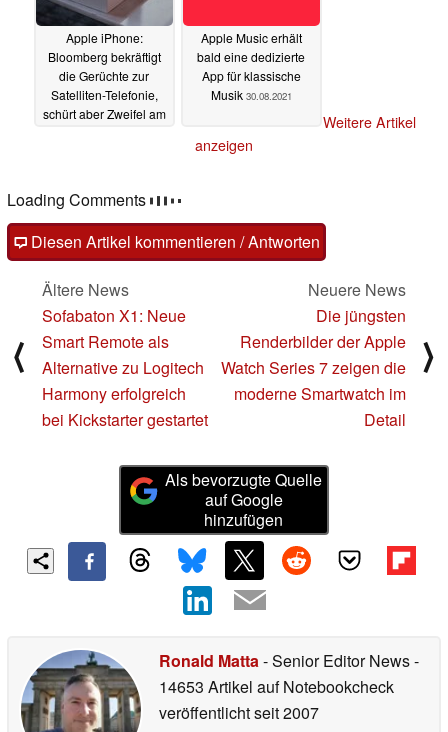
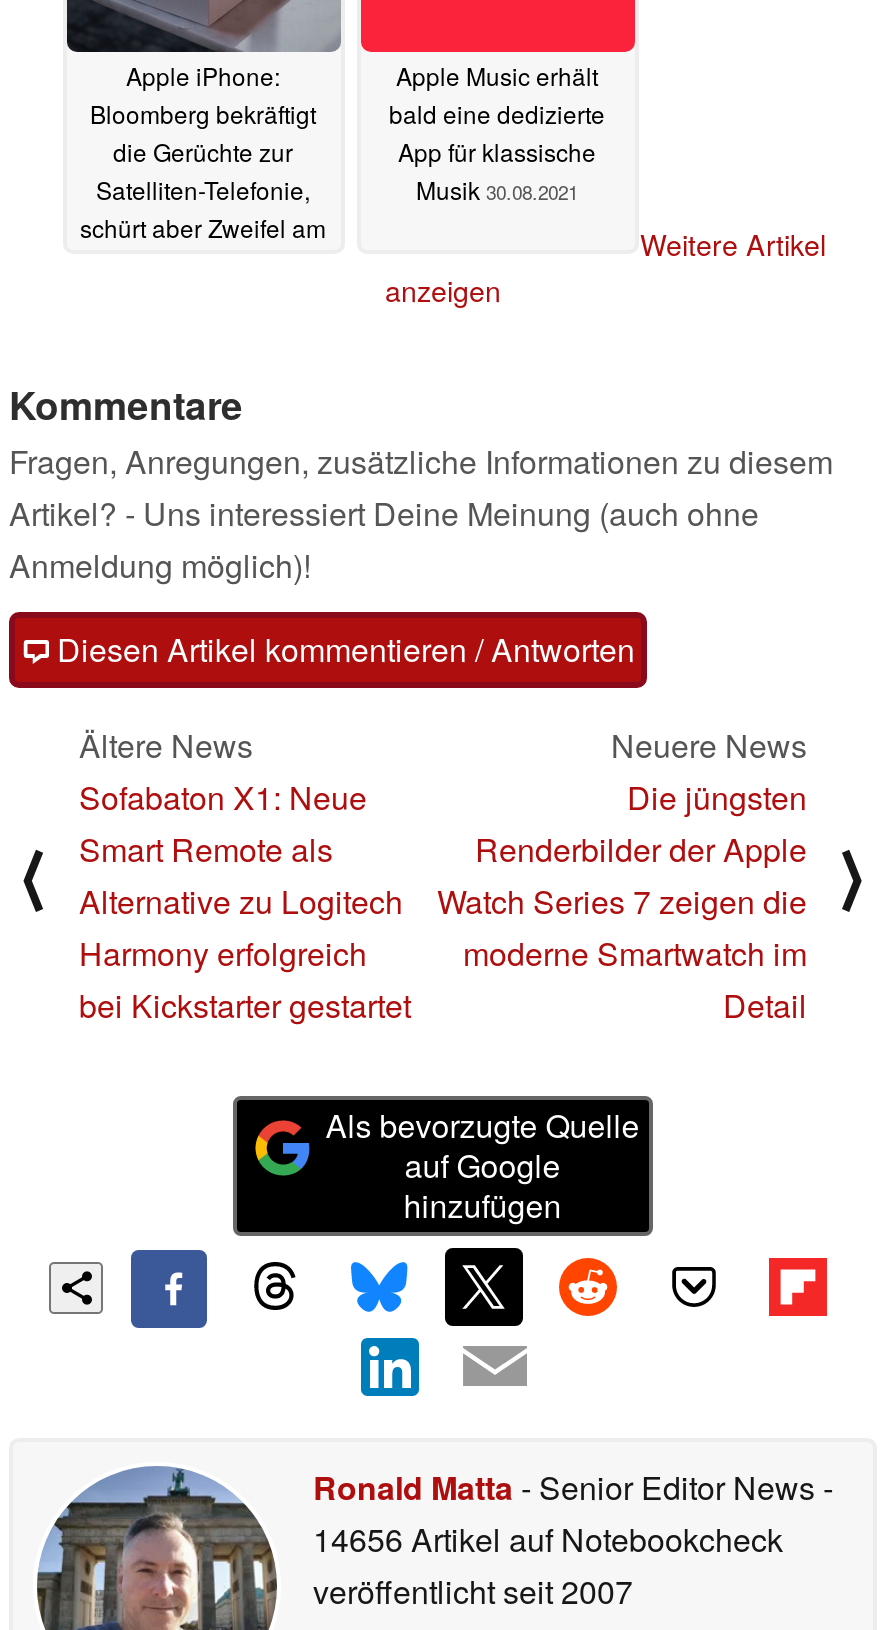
[7,188,150,211] Loading Comments -> [9,376,833,588] Kommentare | Fragen, Anregungen, zusätzliche Informationen zu diesem | Artikel? - Uns interessiert Deine Meinung (auch ohne | Anmeldung möglich)!
[159,675,394,698] 14653 Artikel auf Notebookcheck -> [313,1517,783,1563] 14656 Artikel auf Notebookcheck

